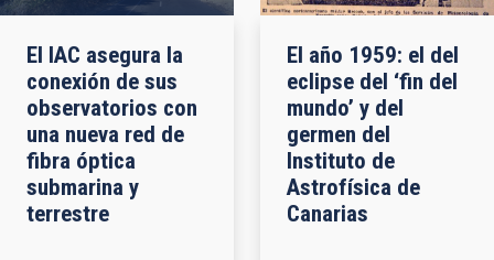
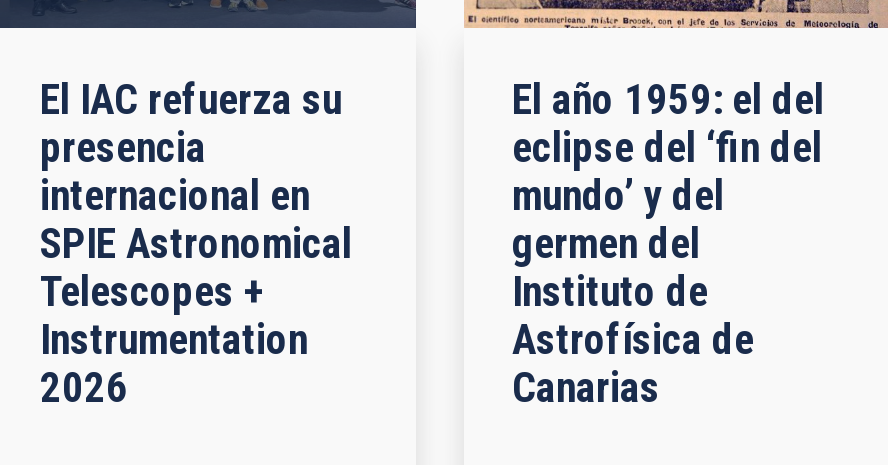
[26,42,197,227] El IAC asegura la | conexión de sus | observatorios con | una nueva red de | fibra óptica | submarina y | terrestre -> [40,77,352,413] El IAC refuerza su | presencia | internacional en | SPIE Astronomical | Telescopes + | Instrumentation | 2026

